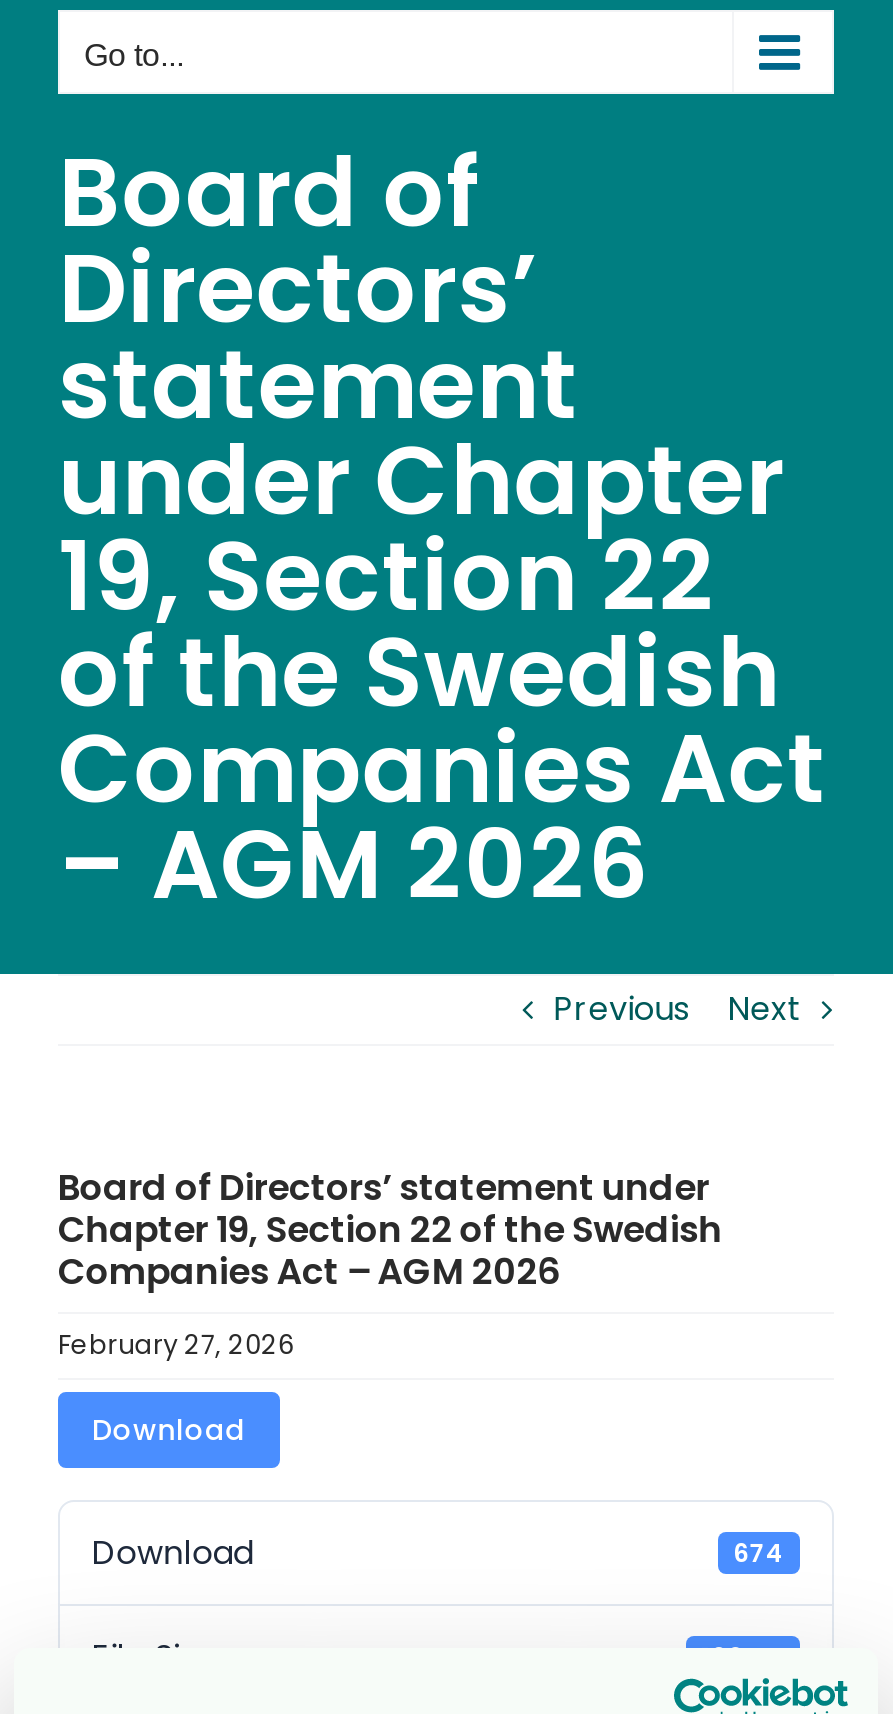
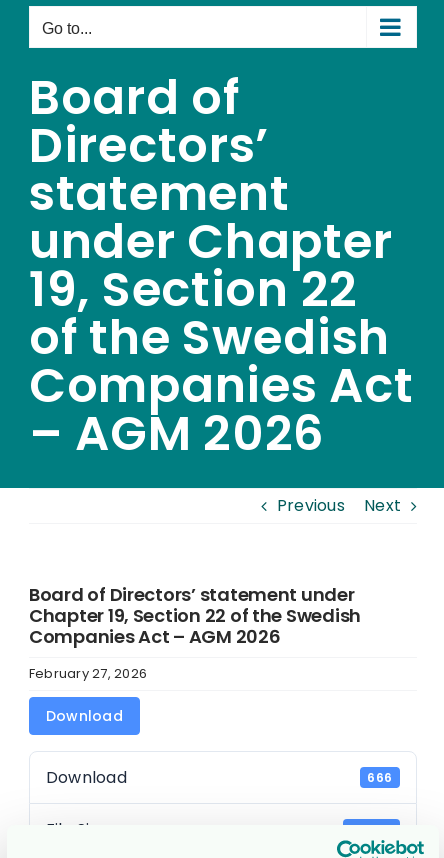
[733,1535,784,1569] 674 -> [367,768,392,785] 666

